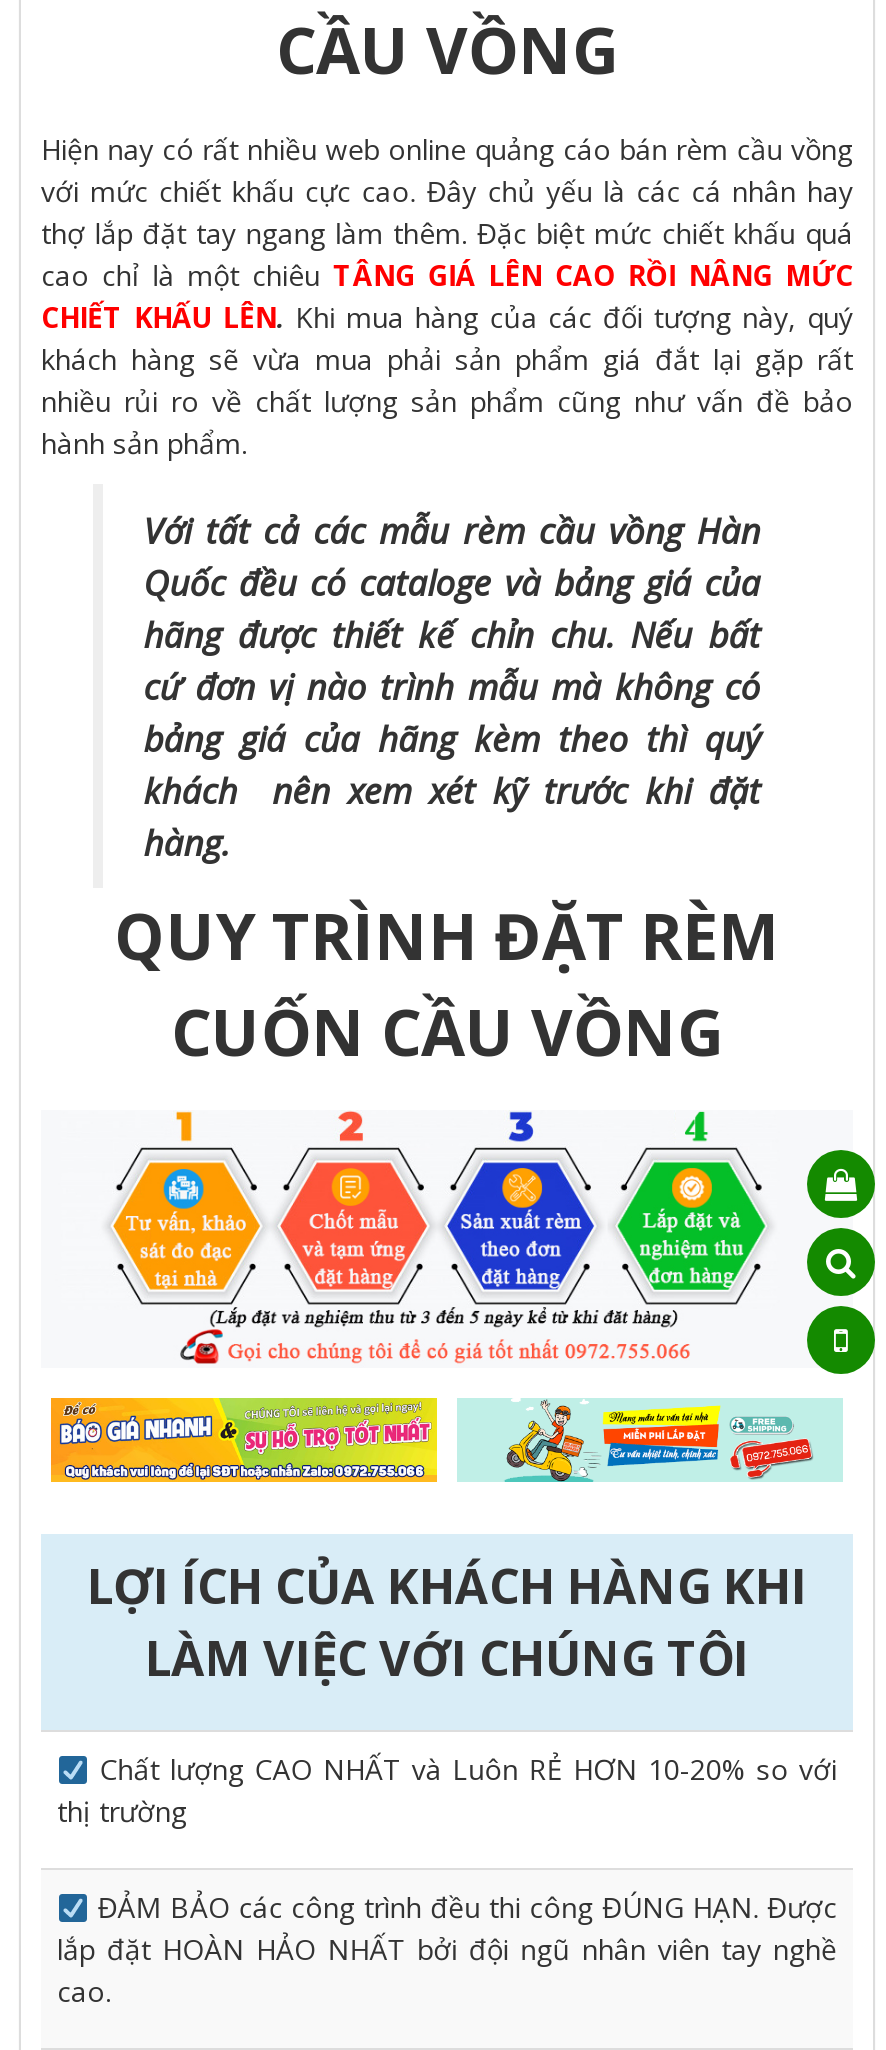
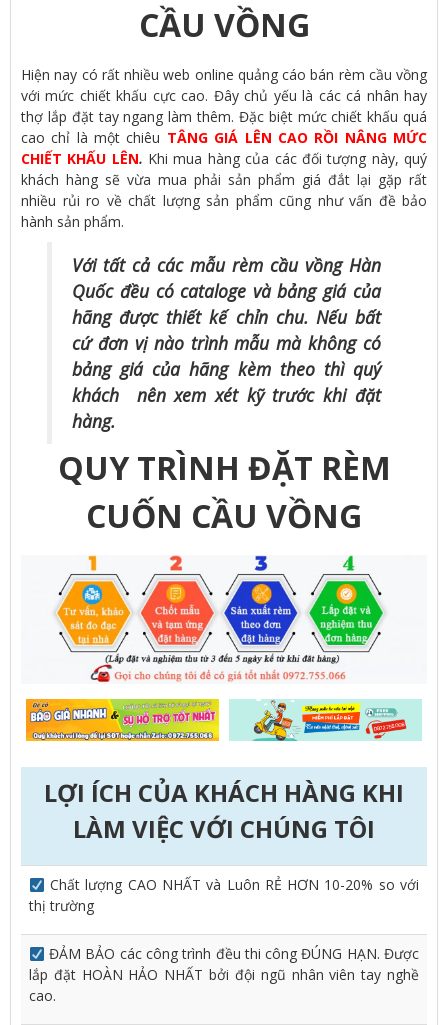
[805,1148,877,1376] [image] -> none

